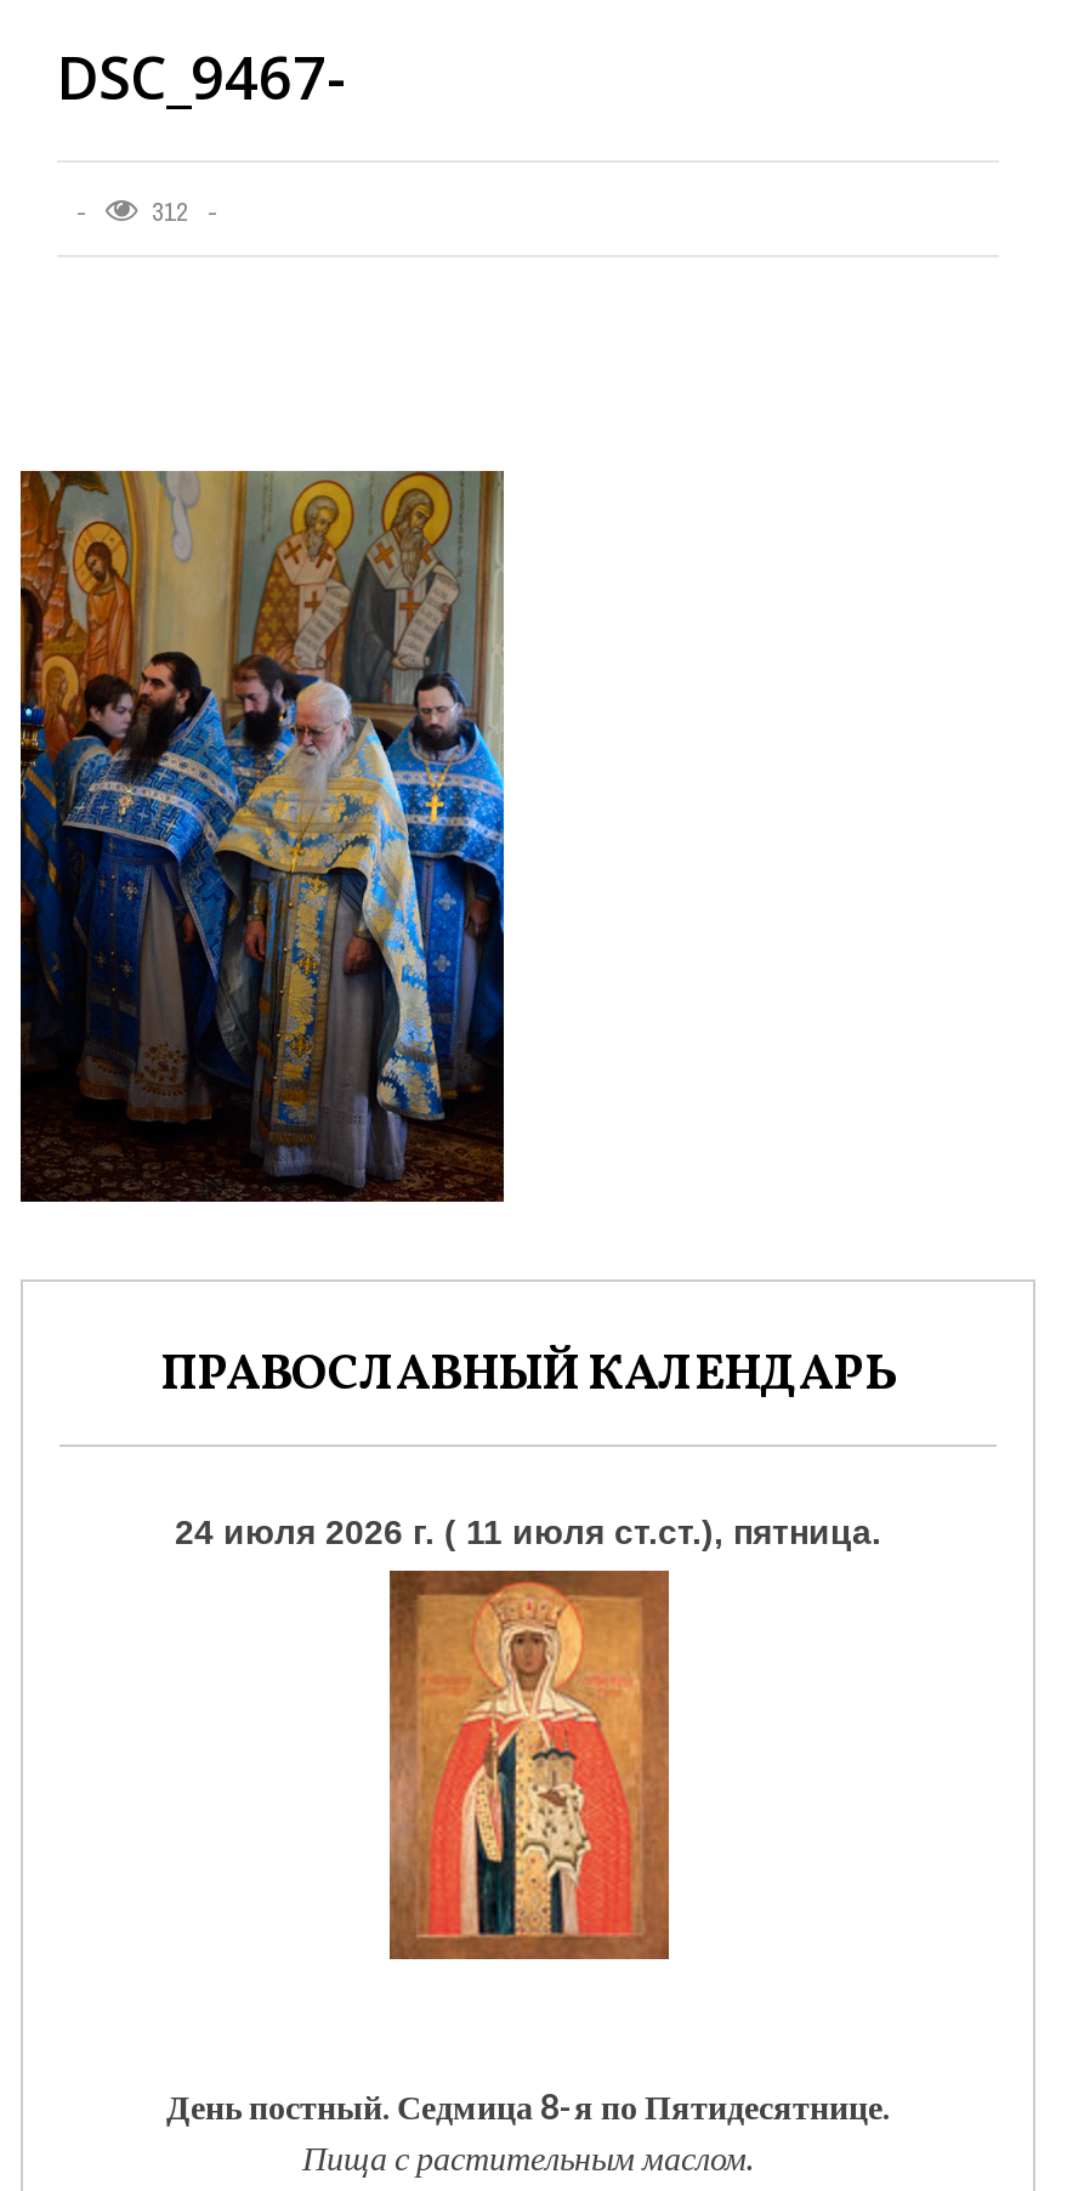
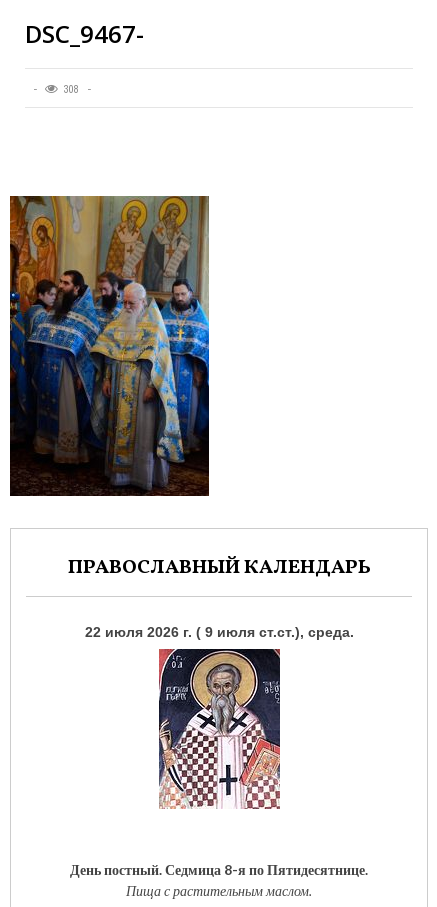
[152,194,188,228] 312 -> [64,82,79,96] 308
[175,1511,881,1550] 24 июля 2026 г. ( 11 июля ст.ст.), пятница. -> [84,624,353,640] 22 июля 2026 г. ( 9 июля ст.ст.), среда.
[382,1568,676,1962] [image] -> [158,648,281,809] [image]

